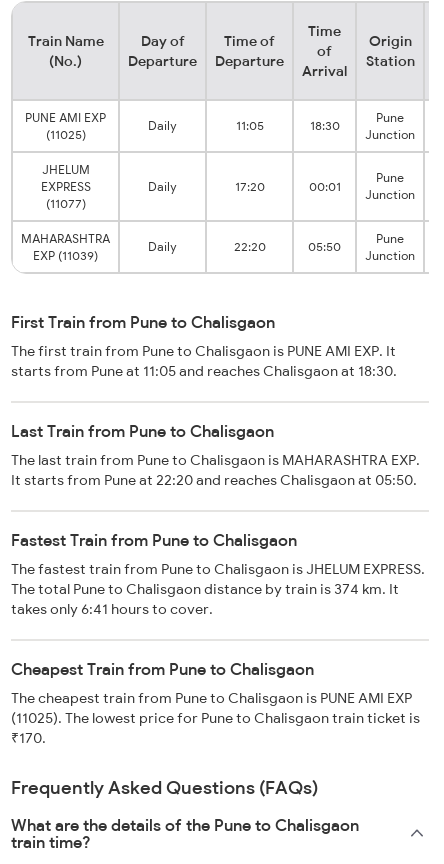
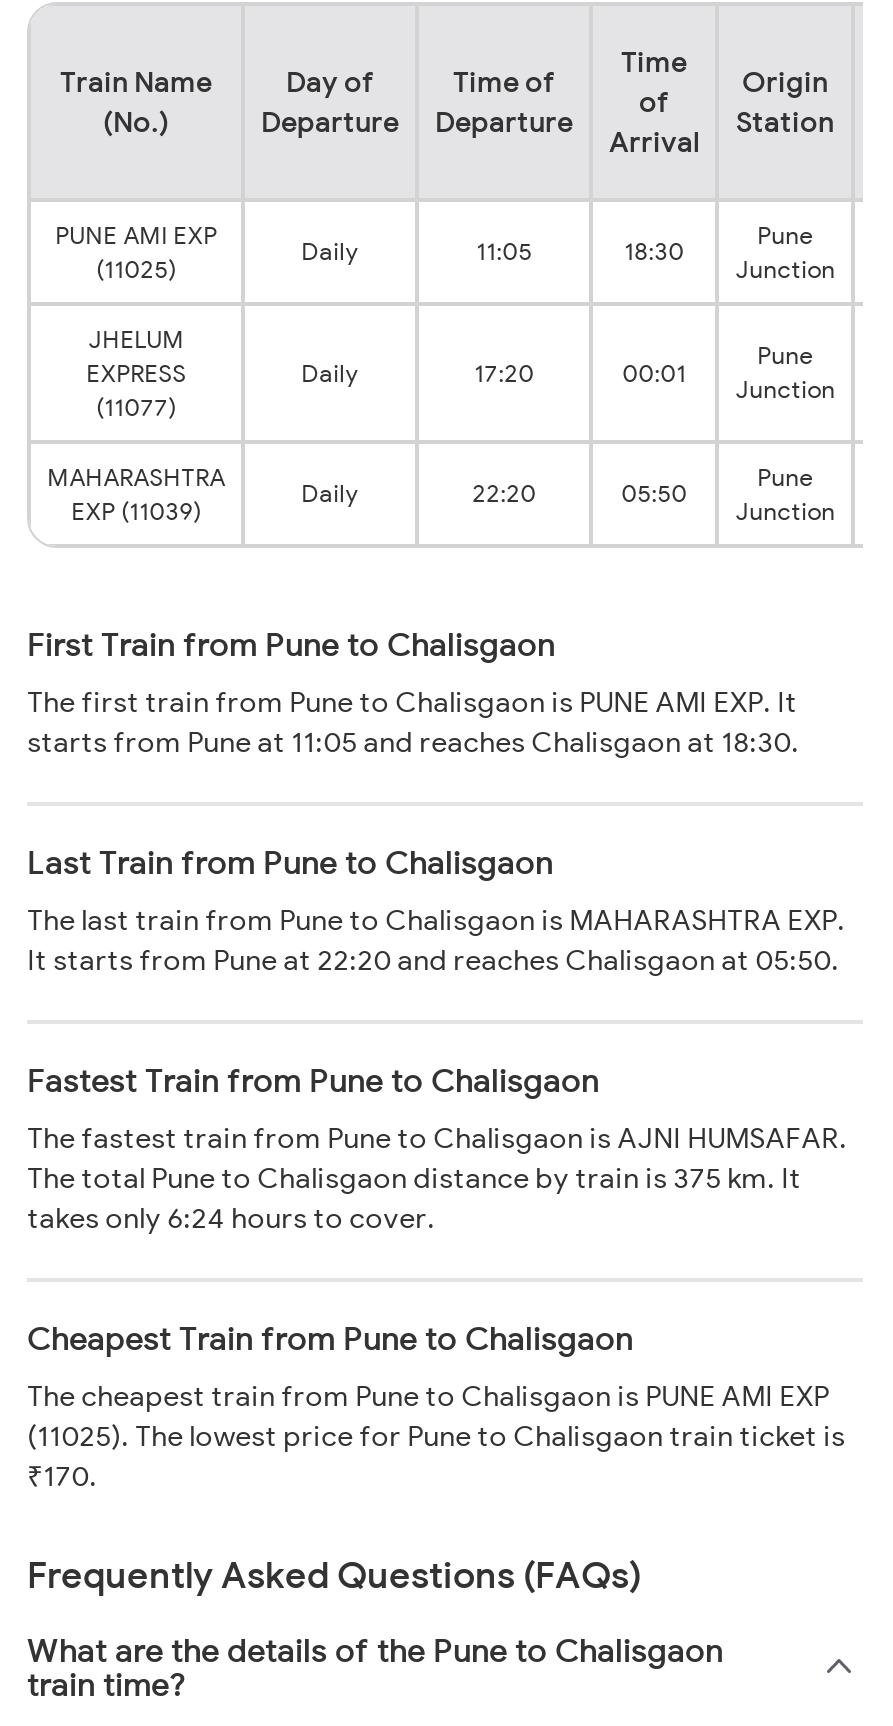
[11,560,425,578] The fastest train from Pune to Chalisgaon is JHELUM EXPRESS. -> [27,1120,847,1156] The fastest train from Pune to Chalisgaon is AJNI HUMSAFAR.
[11,580,399,598] The total Pune to Chalisgaon distance by train is 374 km. It -> [27,1160,801,1196] The total Pune to Chalisgaon distance by train is 375 km. It
[11,600,213,618] takes only 6:41 hours to cover. -> [27,1200,435,1236] takes only 6:24 hours to cover.

